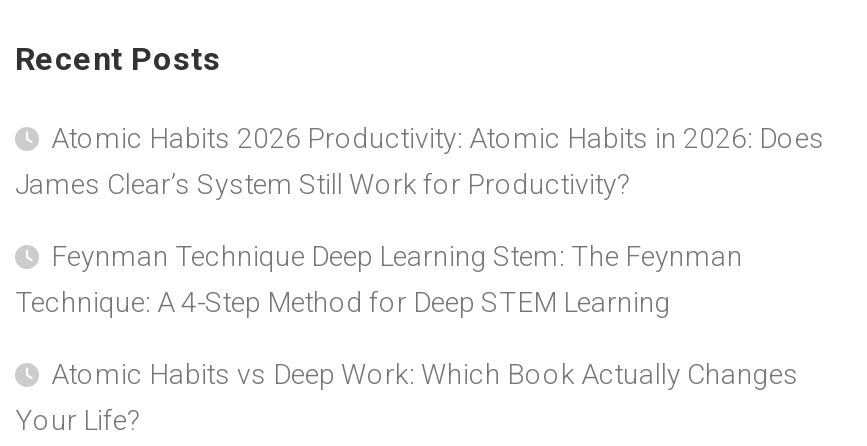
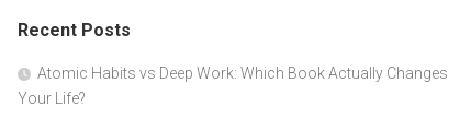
[15,122,825,318] Atomic Habits 2026 Productivity: Atomic Habits in 2026: Does | James Clear’s System Still Work for Productivity? | Feynman Technique Deep Learning Stem: The Feynman | Technique: A 4-Step Method for Deep STEM Learning -> none

